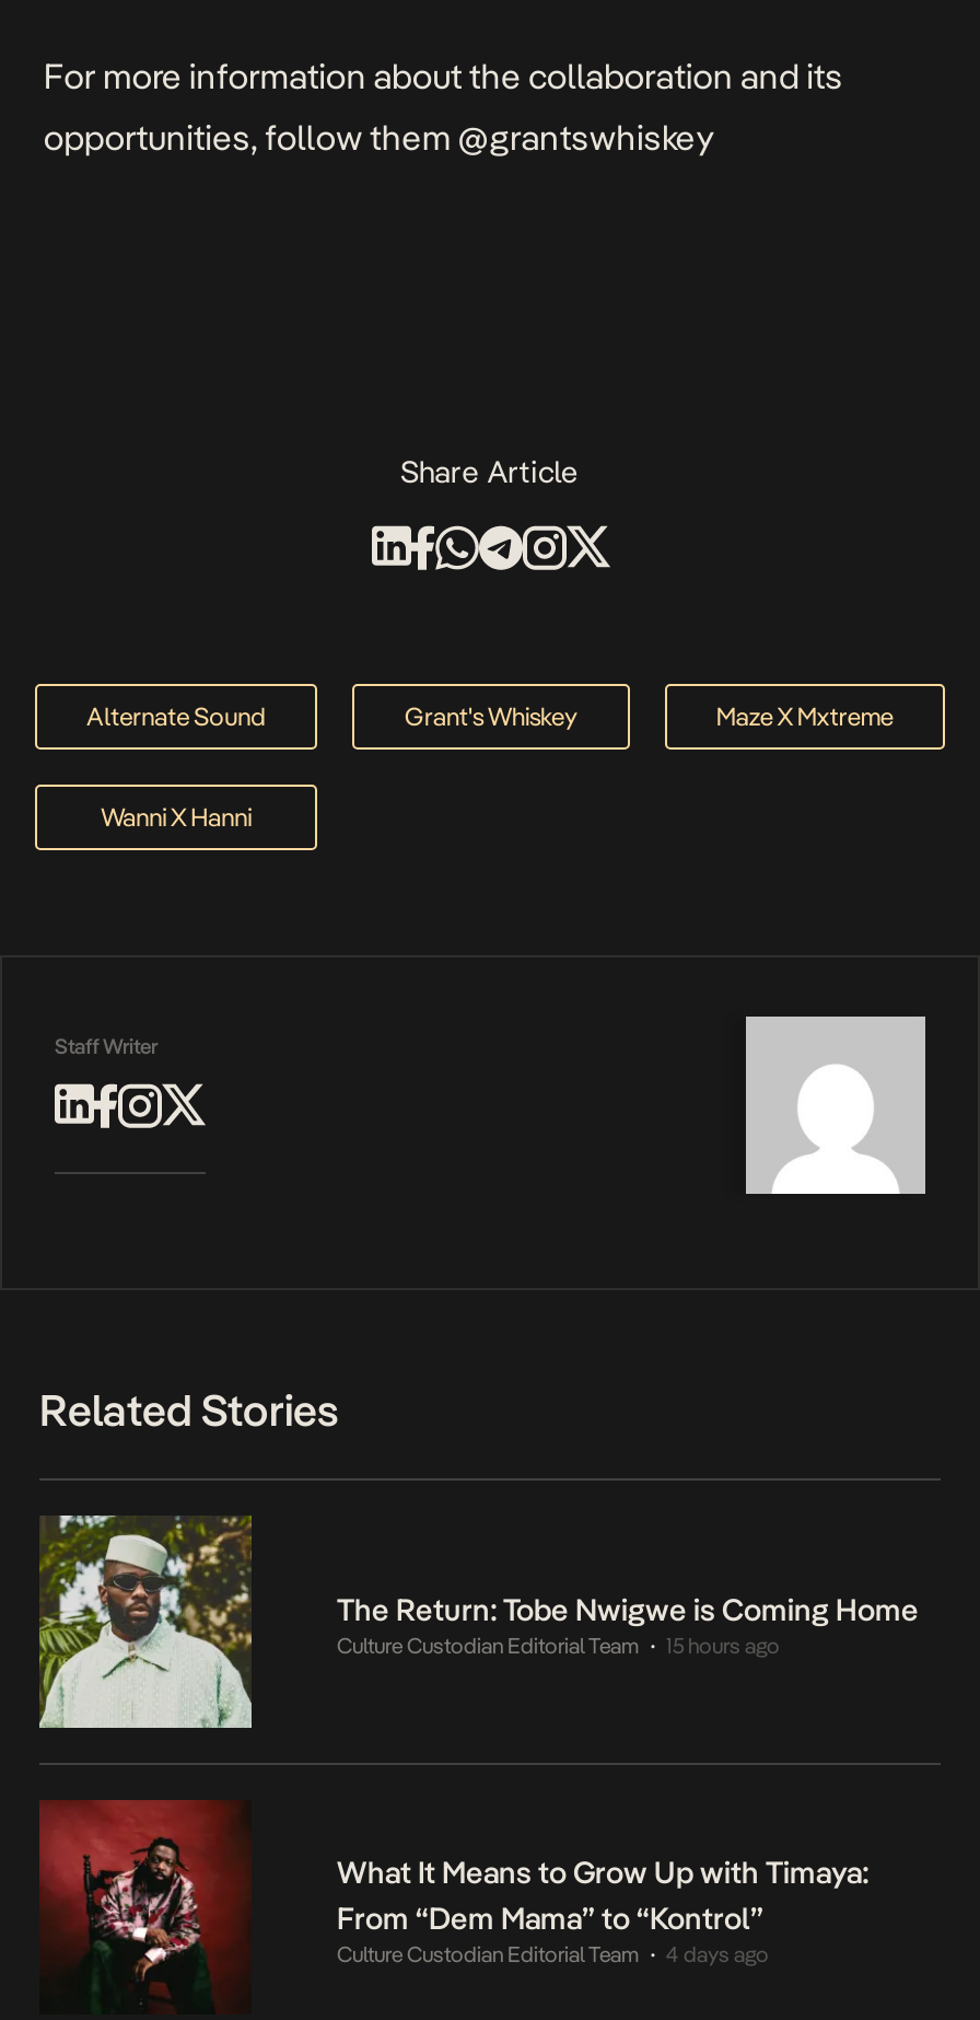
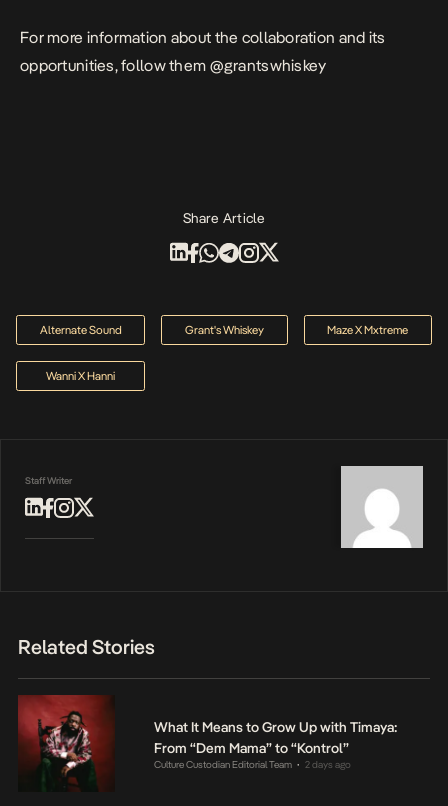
[37,1512,919,1731] [image] | The Return: Tobe Nwigwe is Coming Home | Culture Custodian Editorial Team | 15 hours ago -> none
[337,1942,769,1966] Culture Custodian Editorial Team 4 days ago -> [154,759,350,770] Culture Custodian Editorial Team 2 days ago

